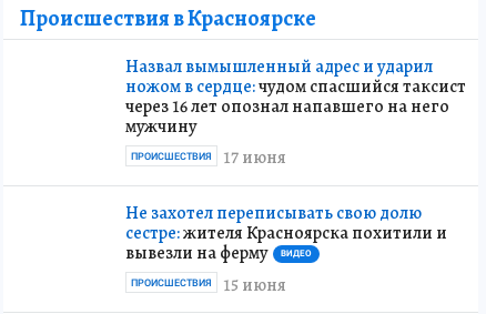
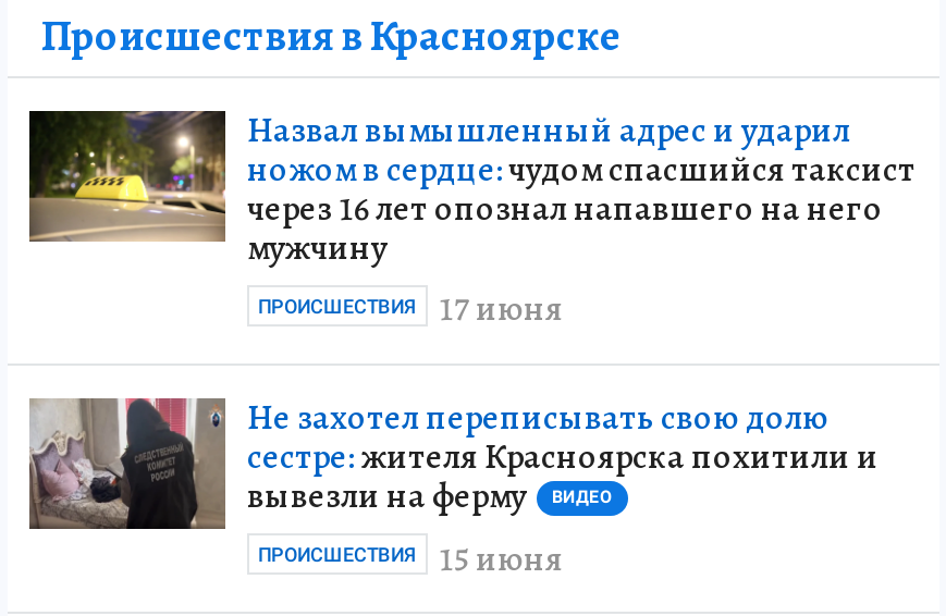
none -> [27,109,228,244] [image]
none -> [27,396,228,531] [image]

